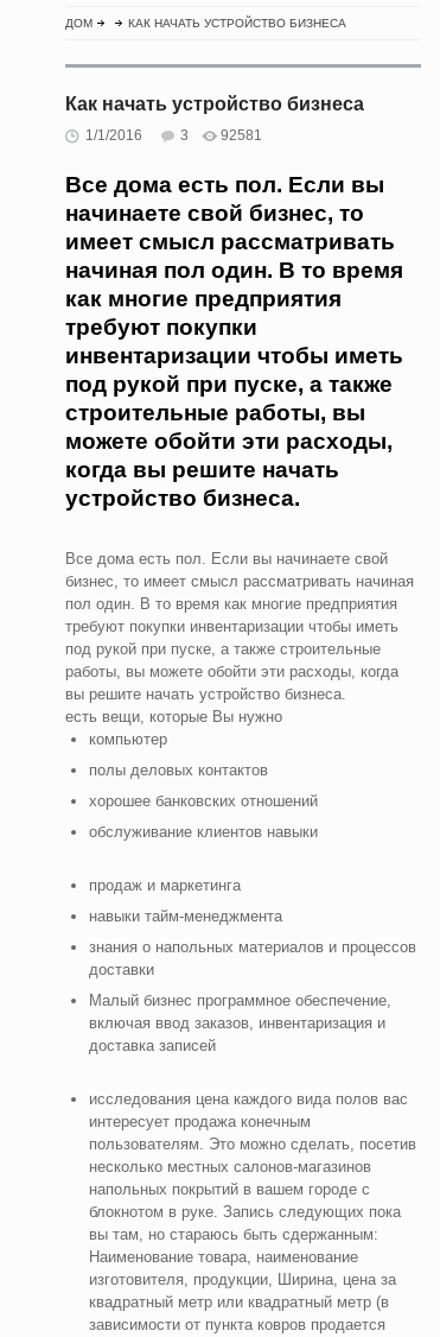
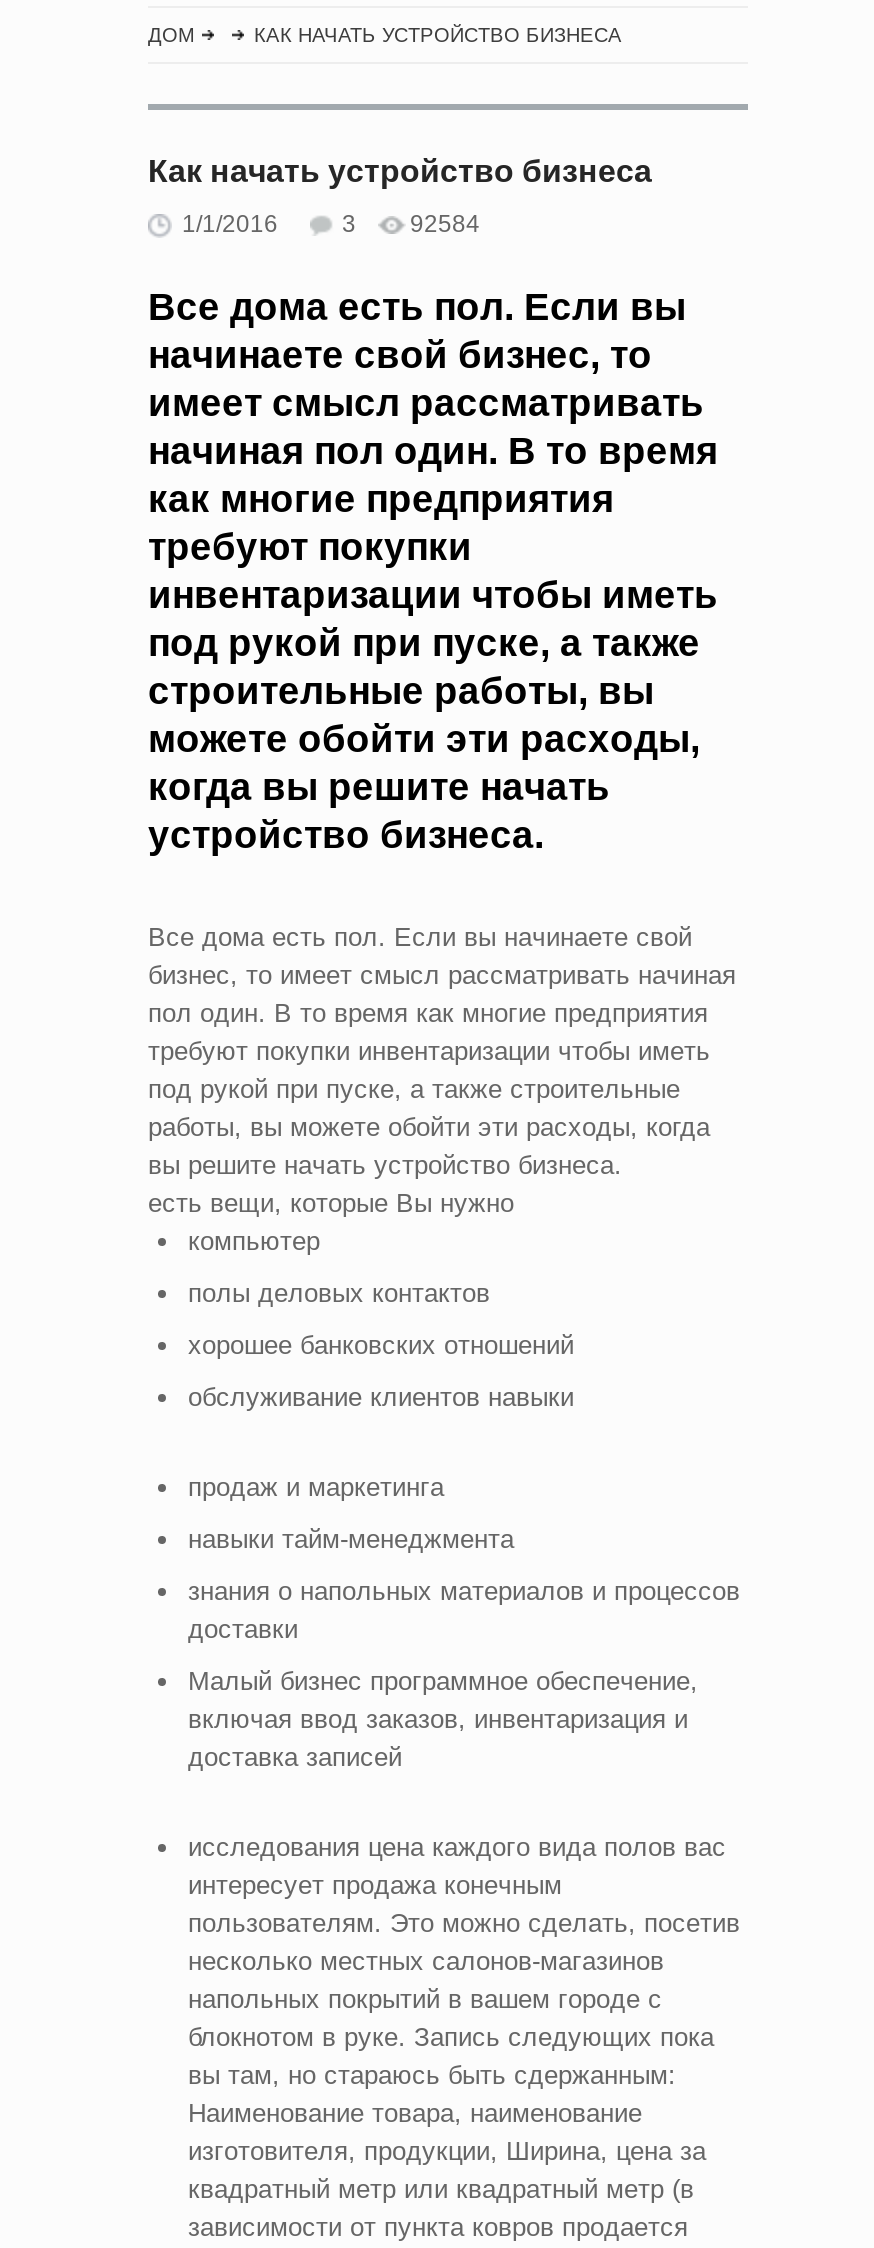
[180,127,262,144] 3 92581 -> [342,210,480,238] 3 92584

